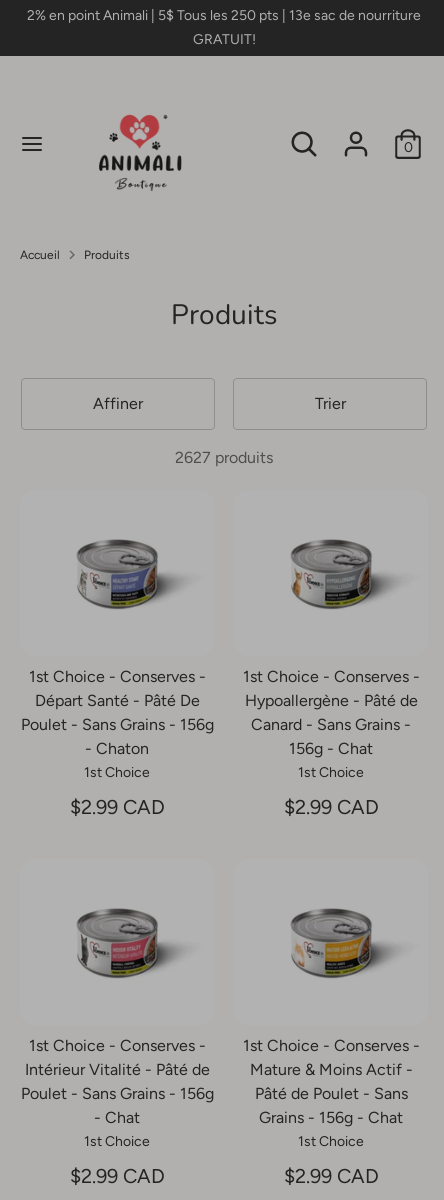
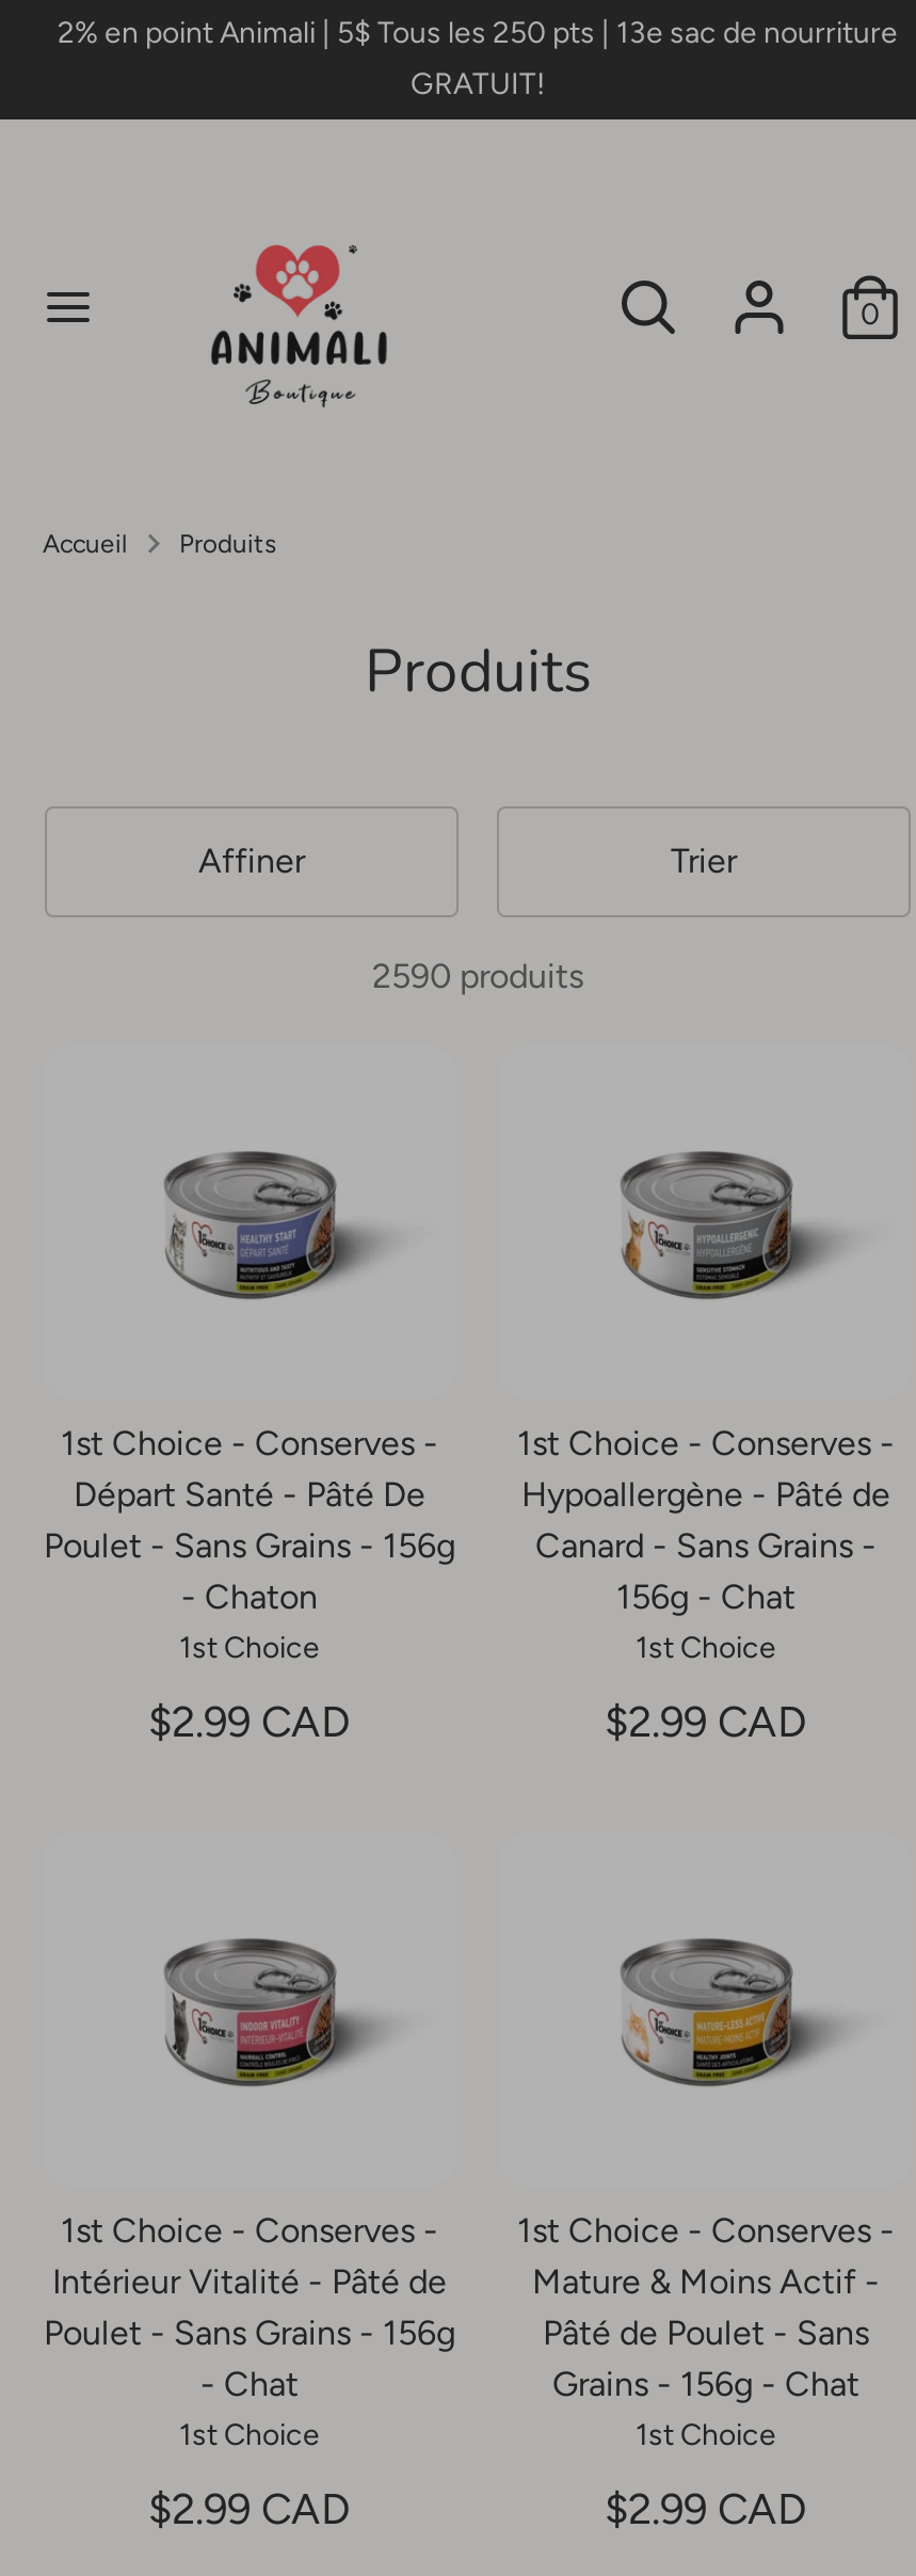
[175,448,273,467] 2627 produits -> [372,956,583,996] 2590 produits

